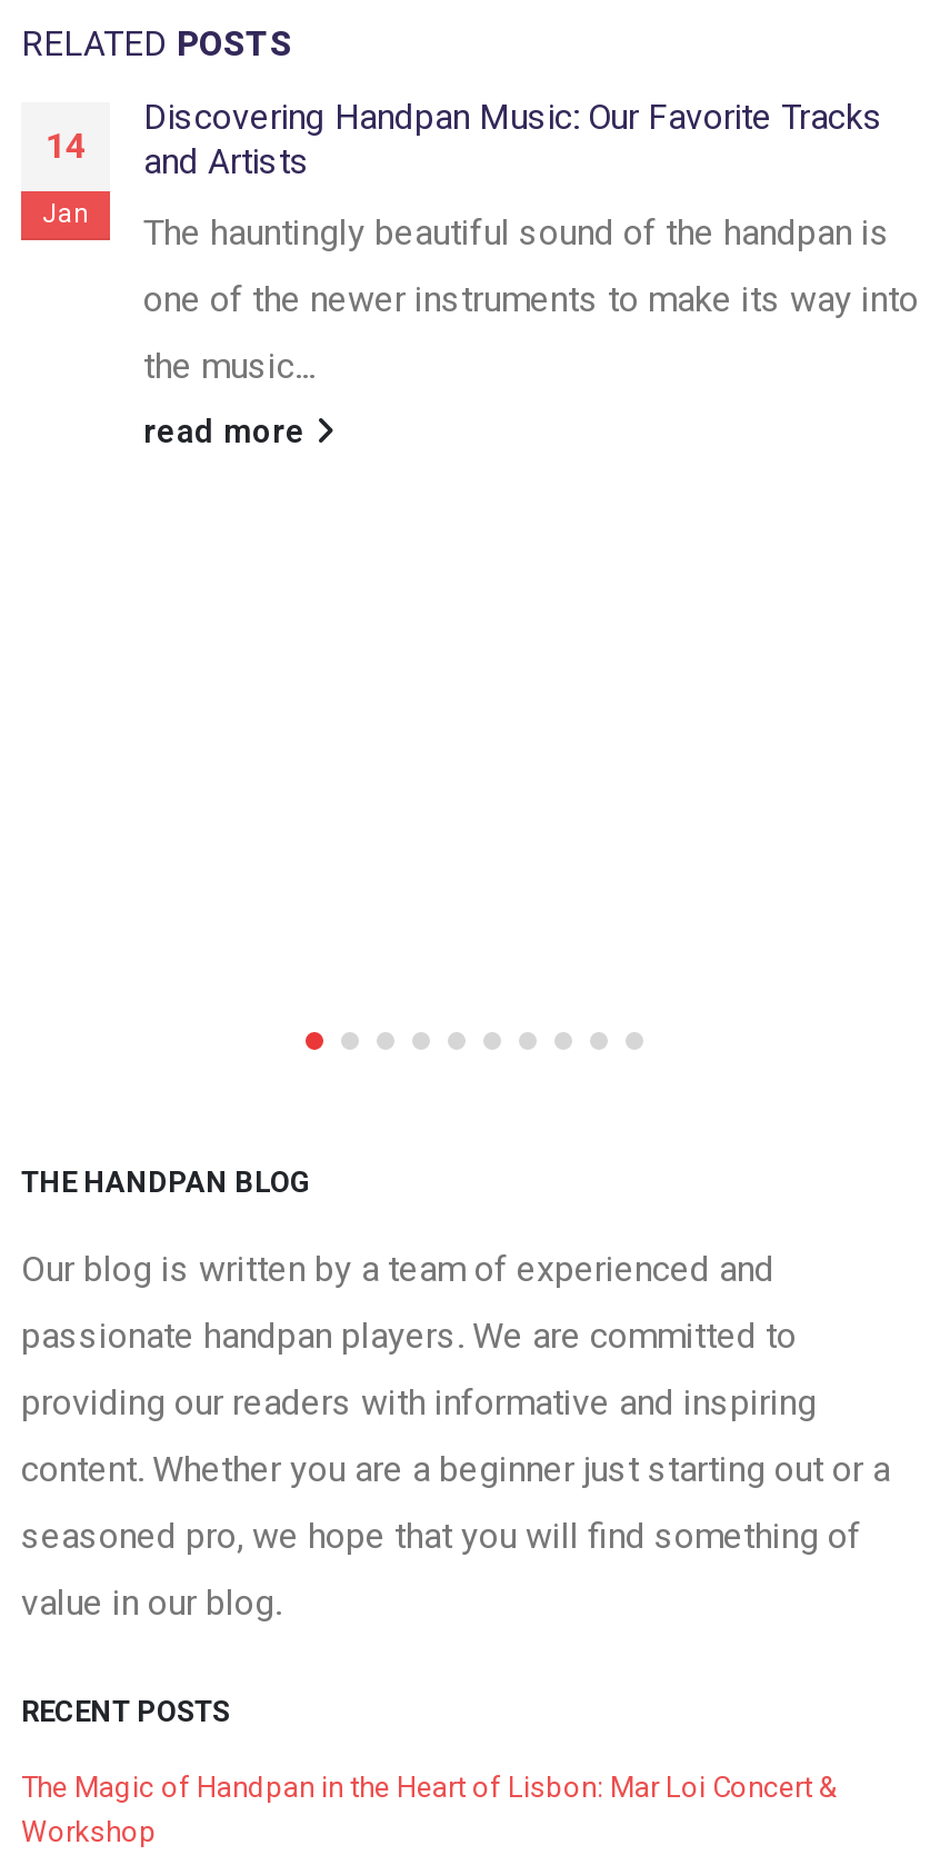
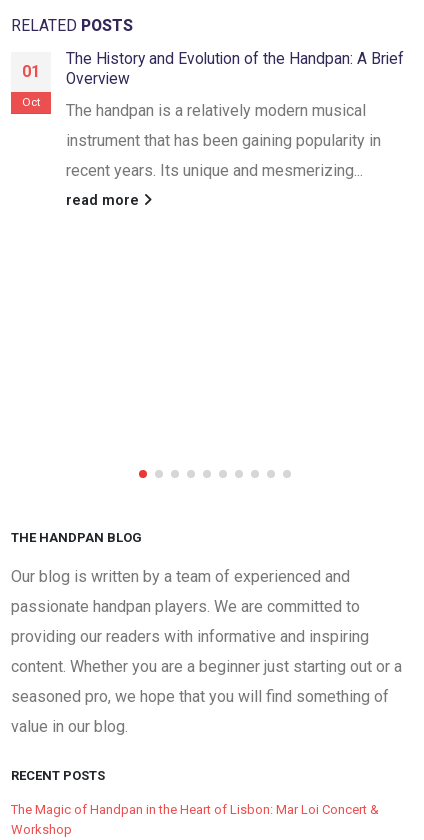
[143,97,883,182] Discovering Handpan Music: Our Favorite Tracks | and Artists -> [66,50,404,88] The History and Evolution of the Handpan: A Brief | Overview
[46,124,86,166] 14 -> [22,62,40,81] 01
[42,198,89,229] Jan -> [21,95,40,109] Oct
[143,211,890,253] The hauntingly beautiful sound of the handpan is -> [66,101,366,120] The handpan is a relatively modern musical
[143,278,919,320] one of the newer instruments to make its way into -> [66,131,381,150] instrument that has been gaining popularity in
[143,344,314,387] the music... -> [66,161,363,180] recent years. Its unique and mesmerizing...

